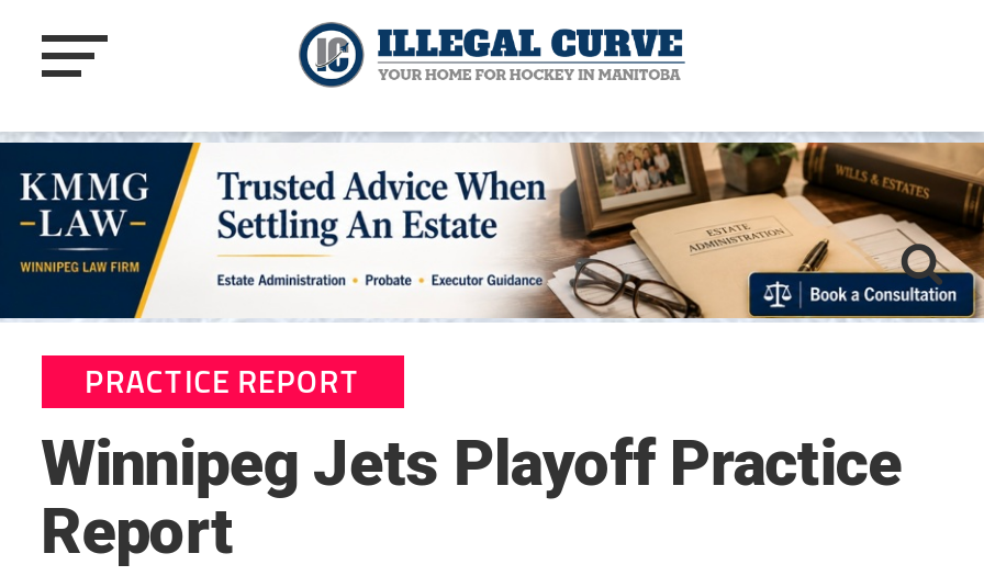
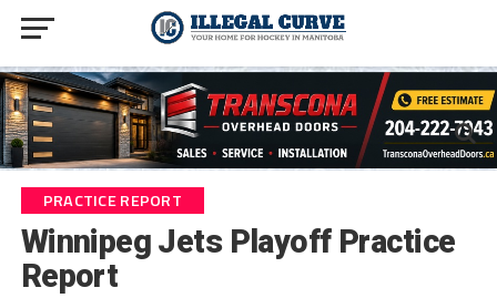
[7,140,977,320] [image] -> [3,71,494,169] [image]

